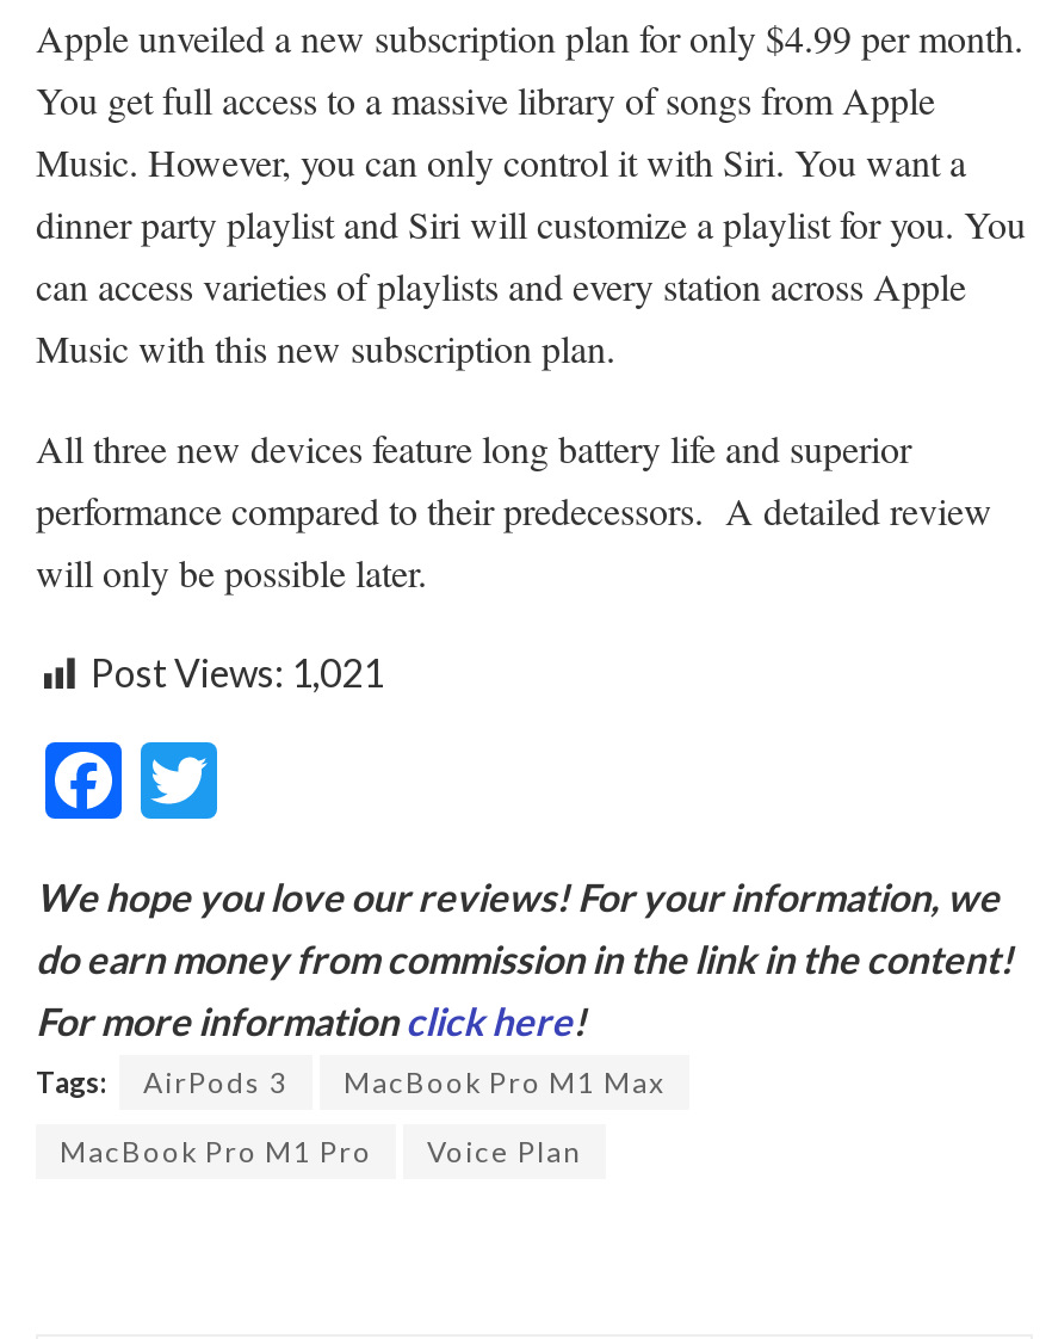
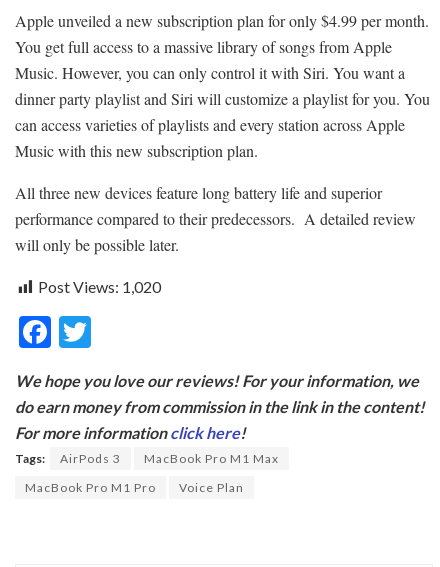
[91,649,384,694] Post Views: 1,021 -> [38,277,161,296] Post Views: 1,020

